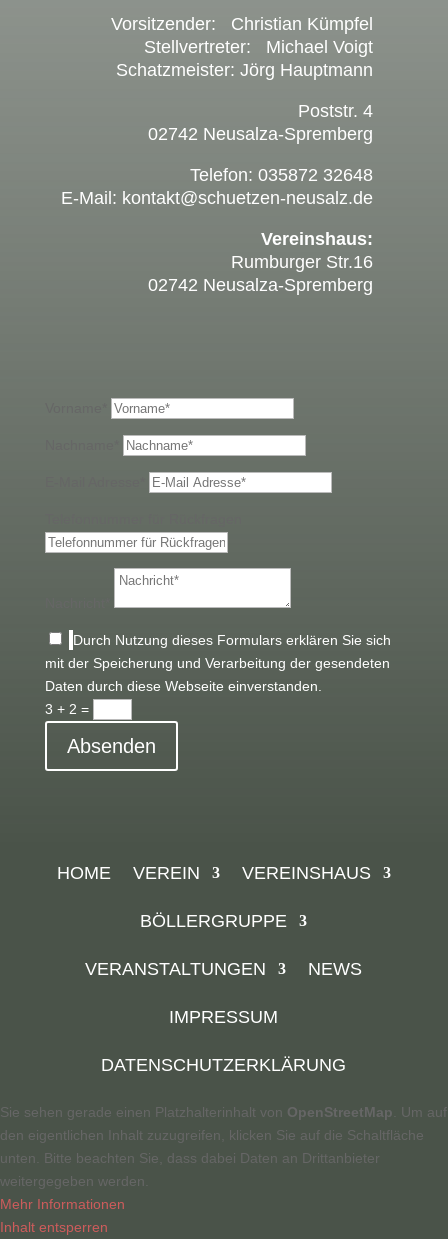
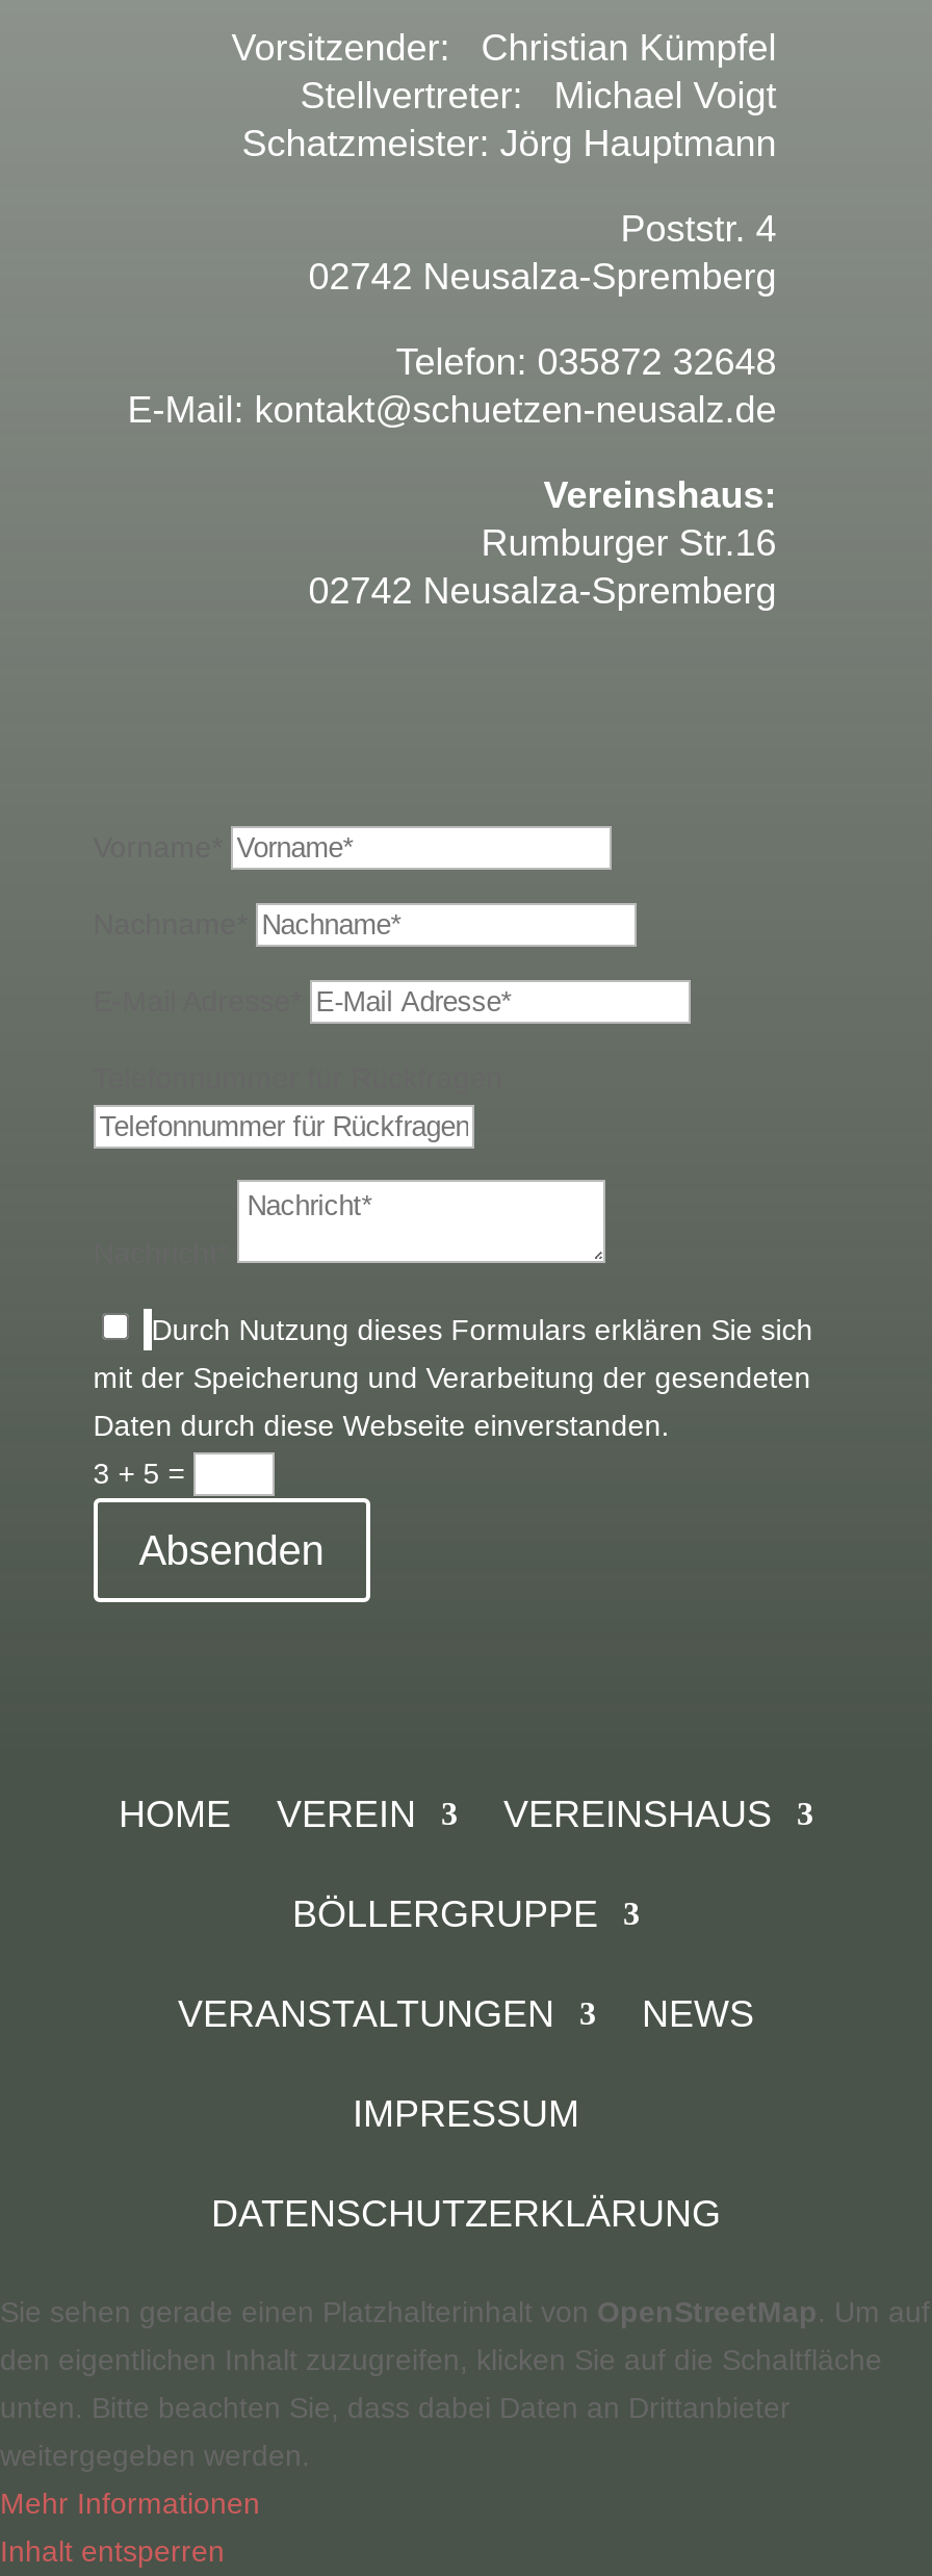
[45,701,93,717] 3 + 2 = -> [93,1457,193,1490] 3 + 5 =

